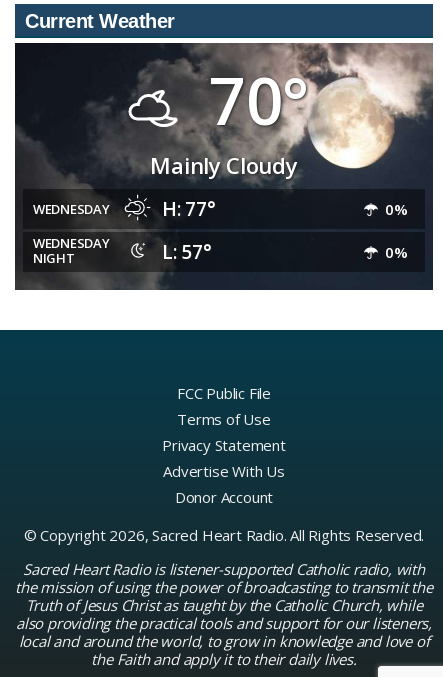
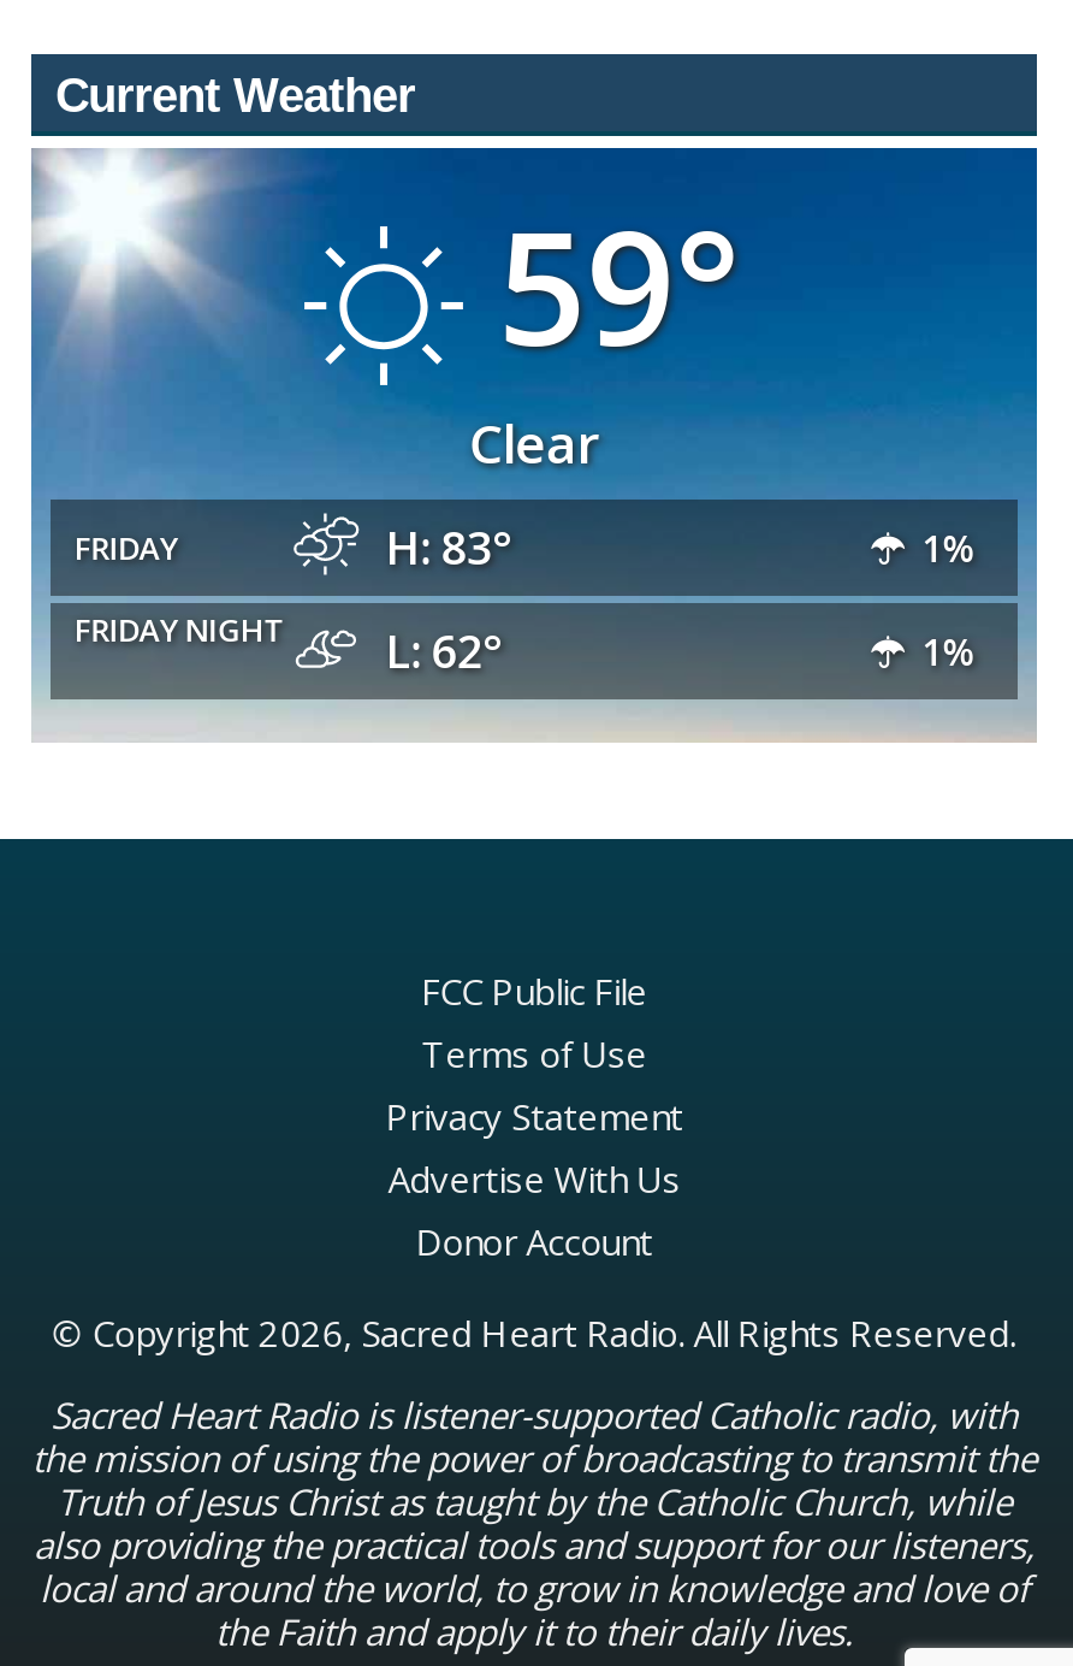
[150,56,309,180] 70° | Mainly Cloudy -> [469,180,739,477] 59° | Clear
[33,196,415,222] WEDNESDAY | H: 77° | 0% -> [75,516,994,578] FRIDAY | H: 83° | 1%
[33,234,415,267] WEDNESDAY | NIGHT | L: 57° | 0% -> [75,607,994,682] FRIDAY NIGHT | L: 62° | 1%

